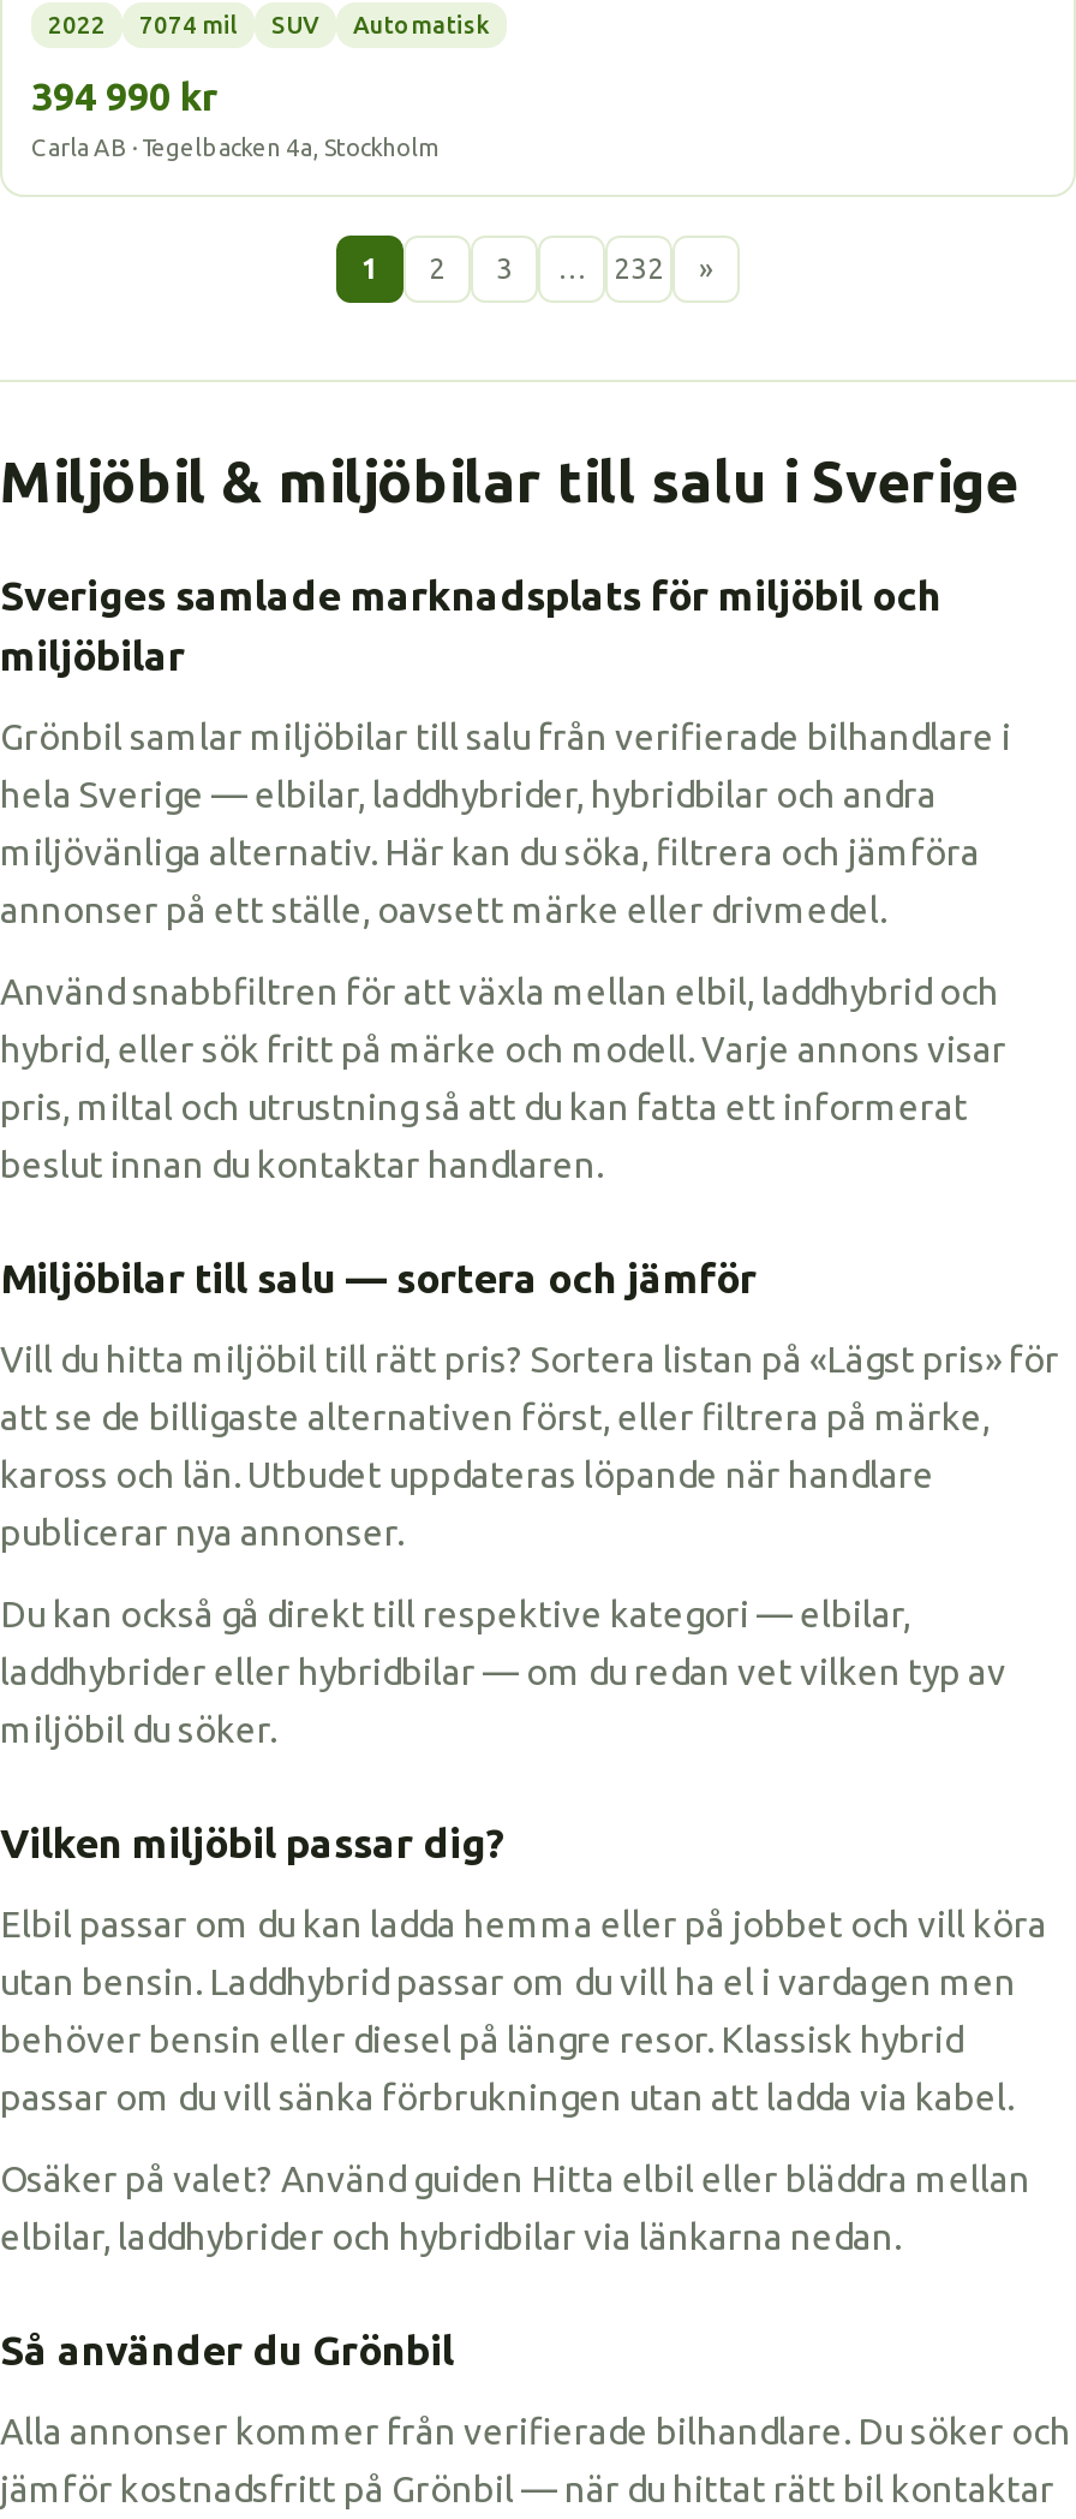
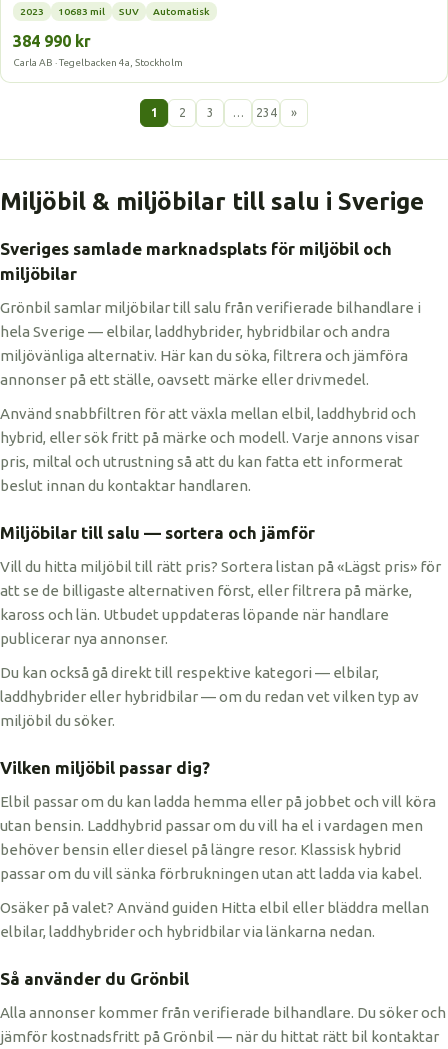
[48,12,238,38] 2022 | 7074 mil -> [20,6,105,17] 2023 | 10683 mil
[31,75,219,118] 394 990 kr -> [13,32,91,50] 384 990 kr
[614,252,664,284] 232 -> [255,106,276,119] 234

